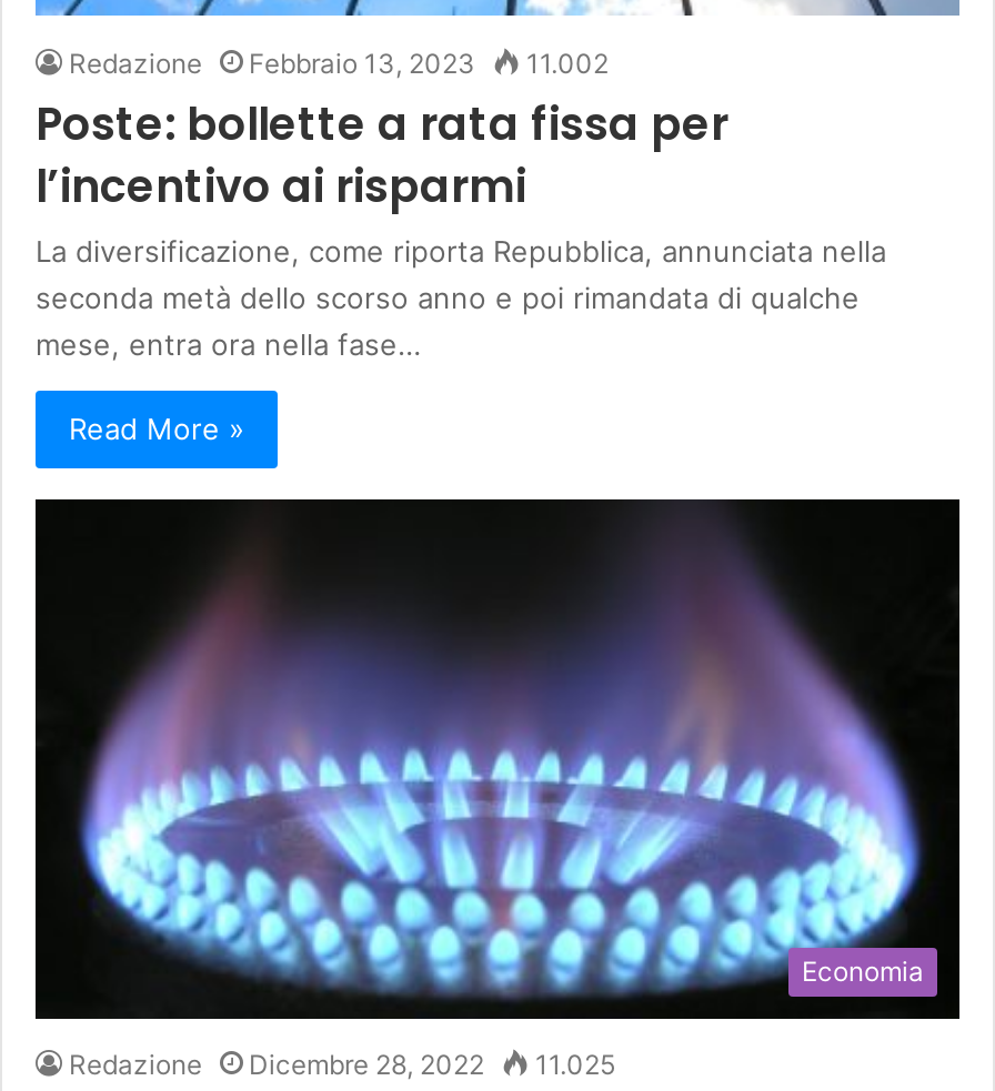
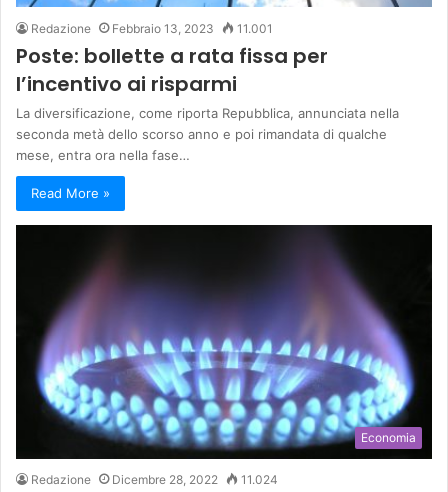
[69,46,609,79] Redazione Febbraio 13, 2023 11.002 -> [31,21,273,36] Redazione Febbraio 13, 2023 11.001
[69,1048,615,1082] Redazione Dicembre 28, 2022 11.025 -> [31,472,278,487] Redazione Dicembre 28, 2022 11.024

